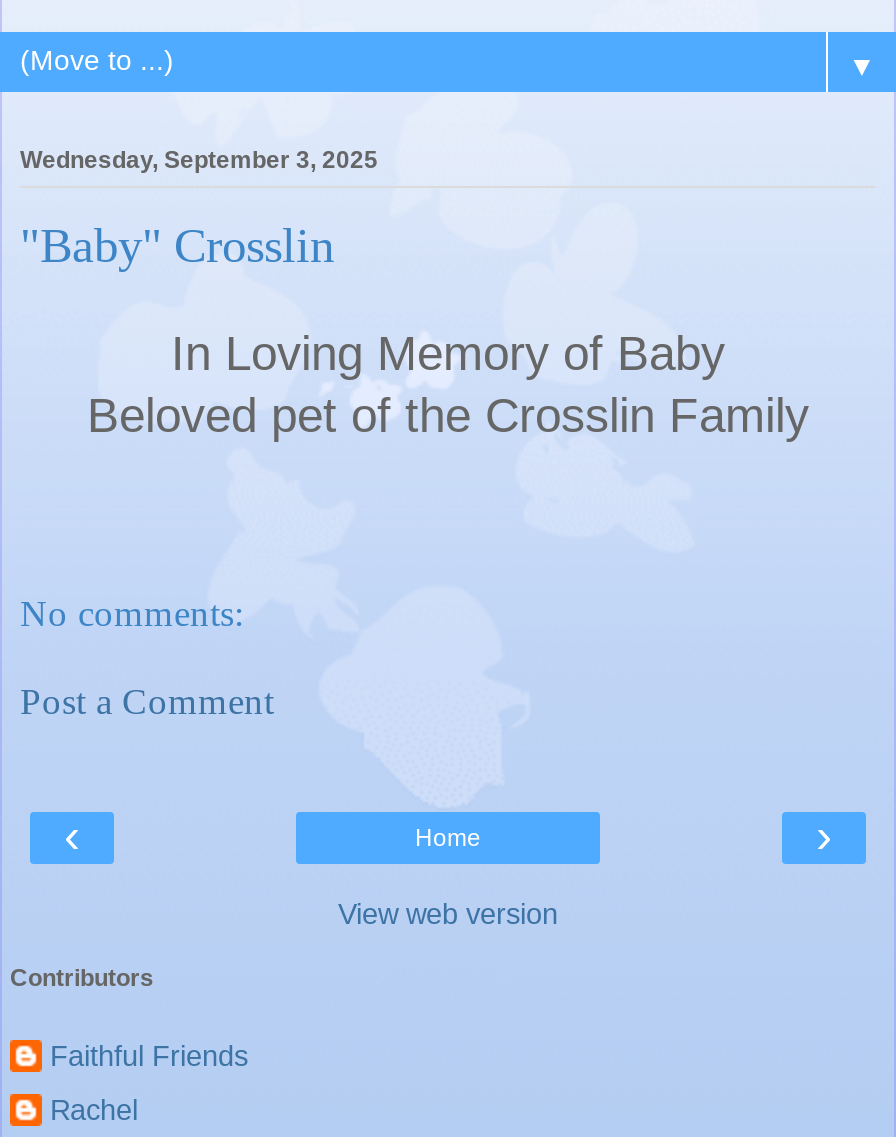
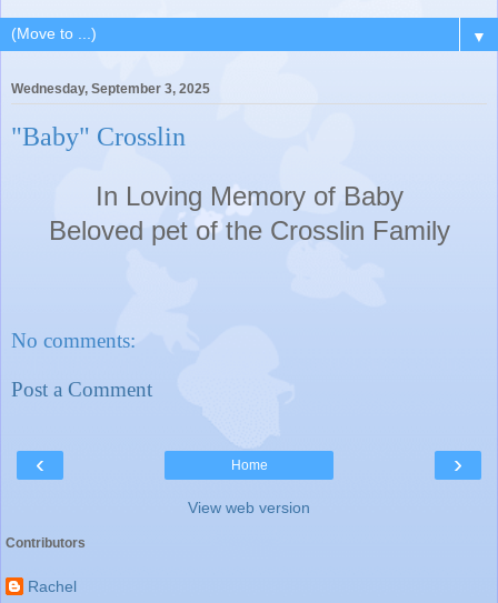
[50,1039,248,1071] Faithful Friends -> none

